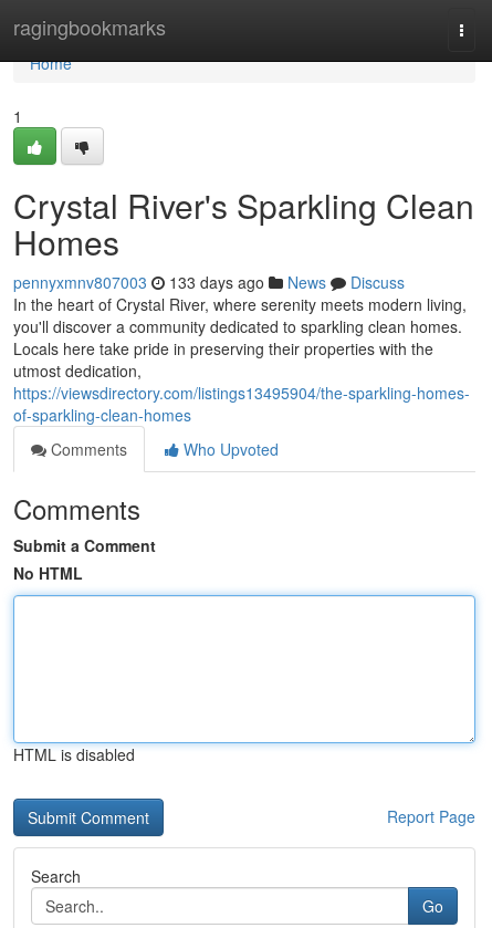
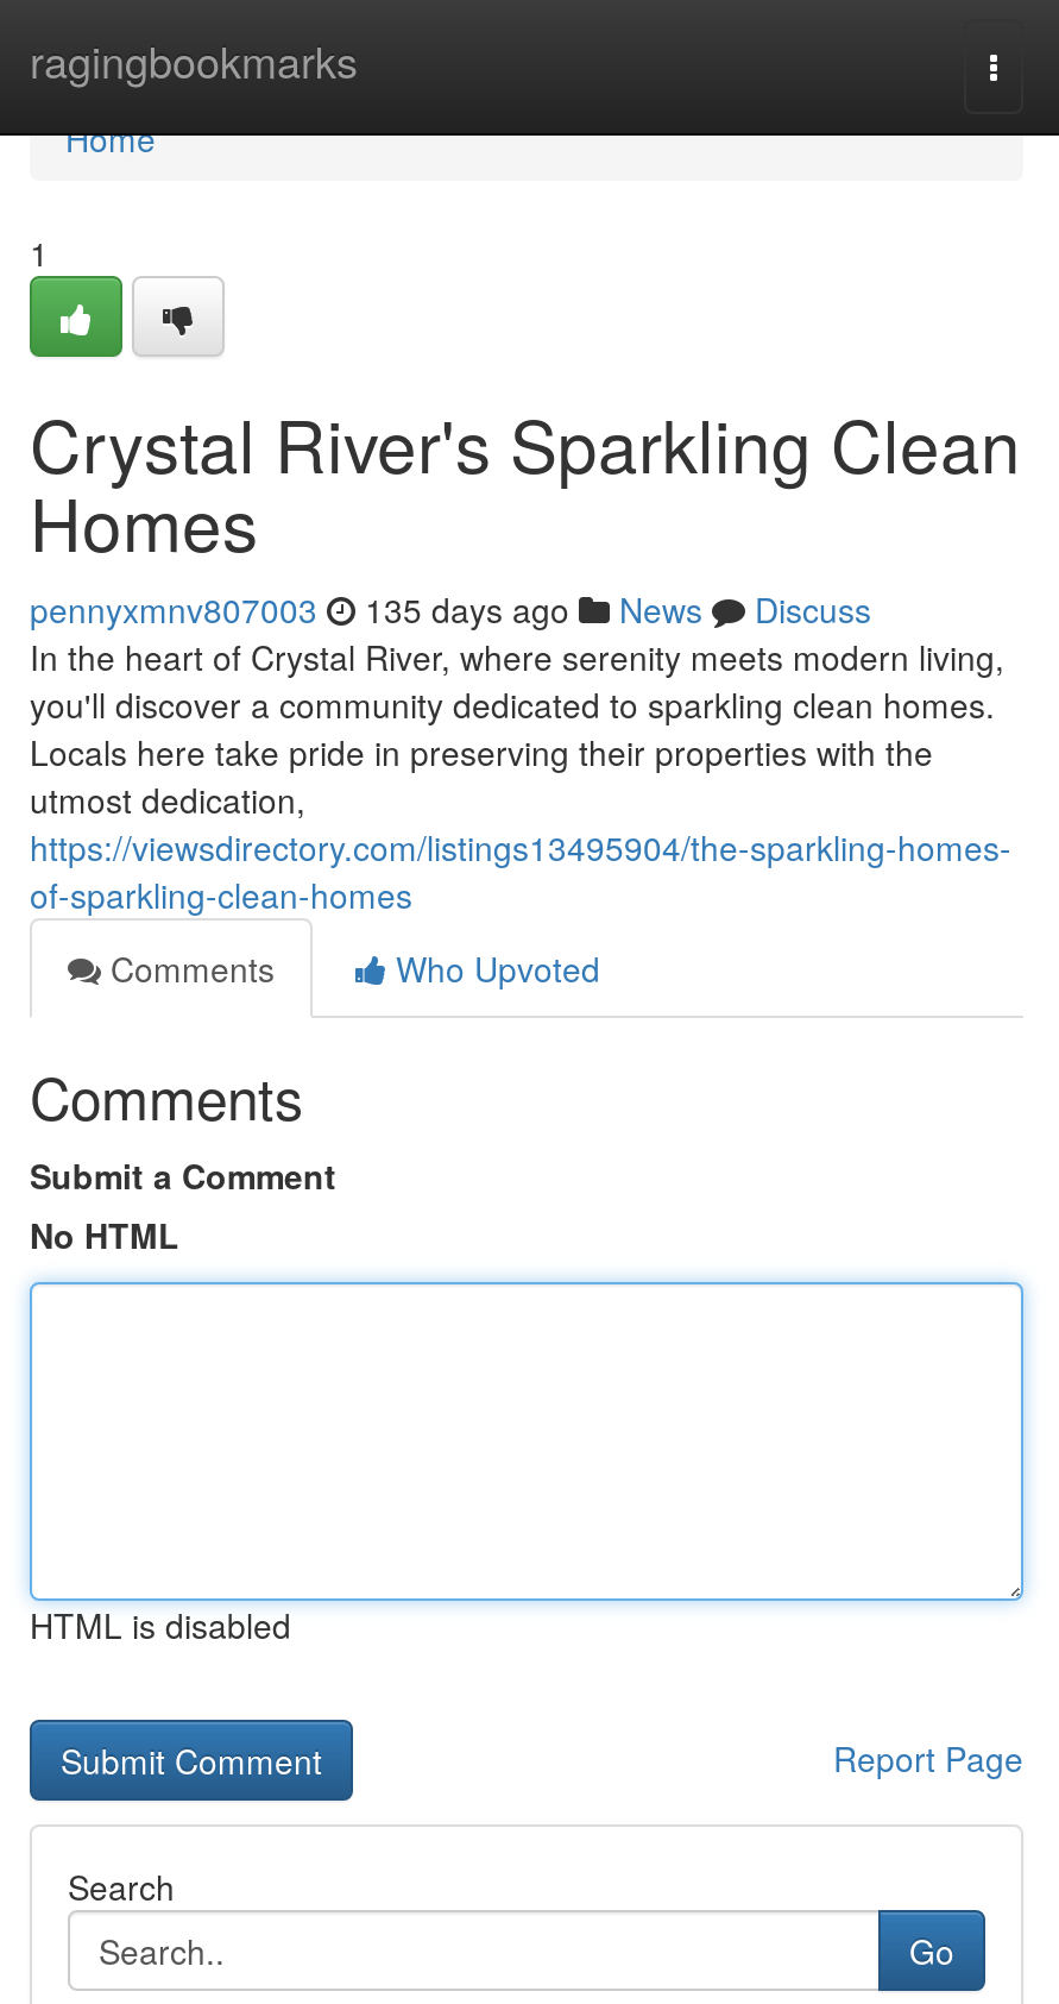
[13,271,405,293] pennyxmnv807003 133 days ago News Discuss -> [30,585,871,633] pennyxmnv807003 135 days ago News Discuss

